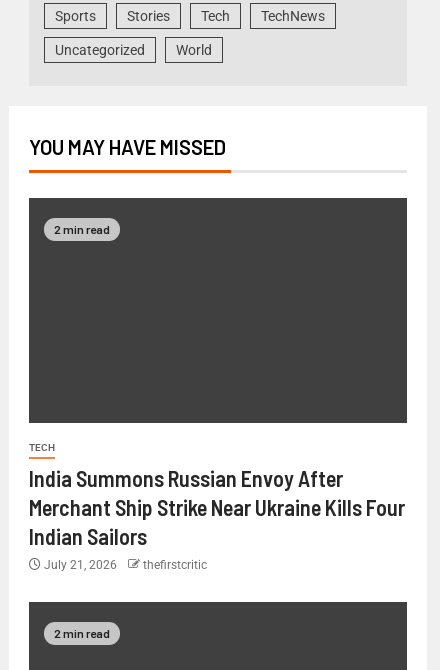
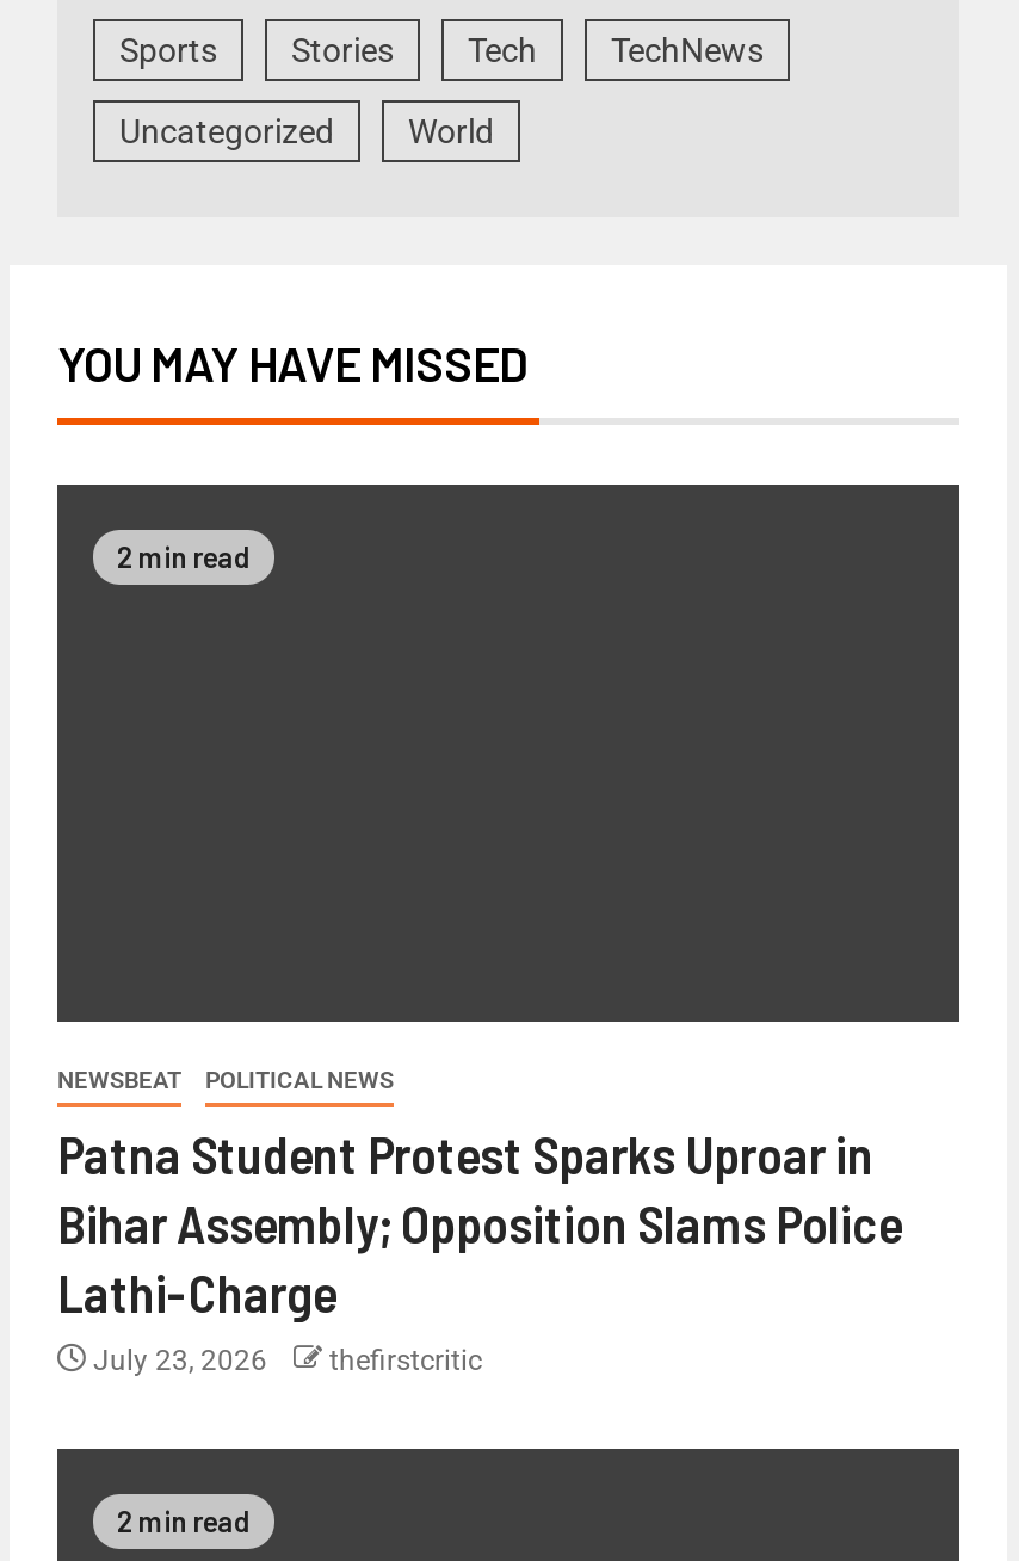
[29,442,55,453] TECH -> [57,1065,394,1092] NEWSBEAT | POLITICAL NEWS
[29,465,405,572] India Summons Russian Envoy After | Merchant Ship Strike Near Ukraine Kills Four | Indian Sailors | July 21, 2026 -> [57,1120,902,1376] Patna Student Protest Sparks Uproar in | Bihar Assembly; Opposition Slams Police | Lathi-Charge | July 23, 2026

